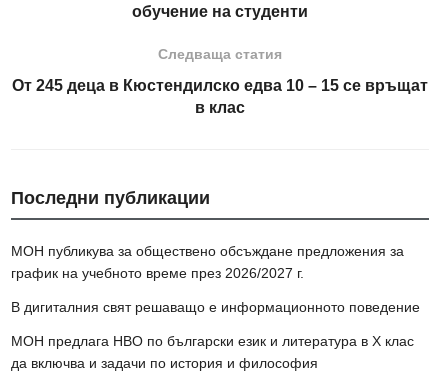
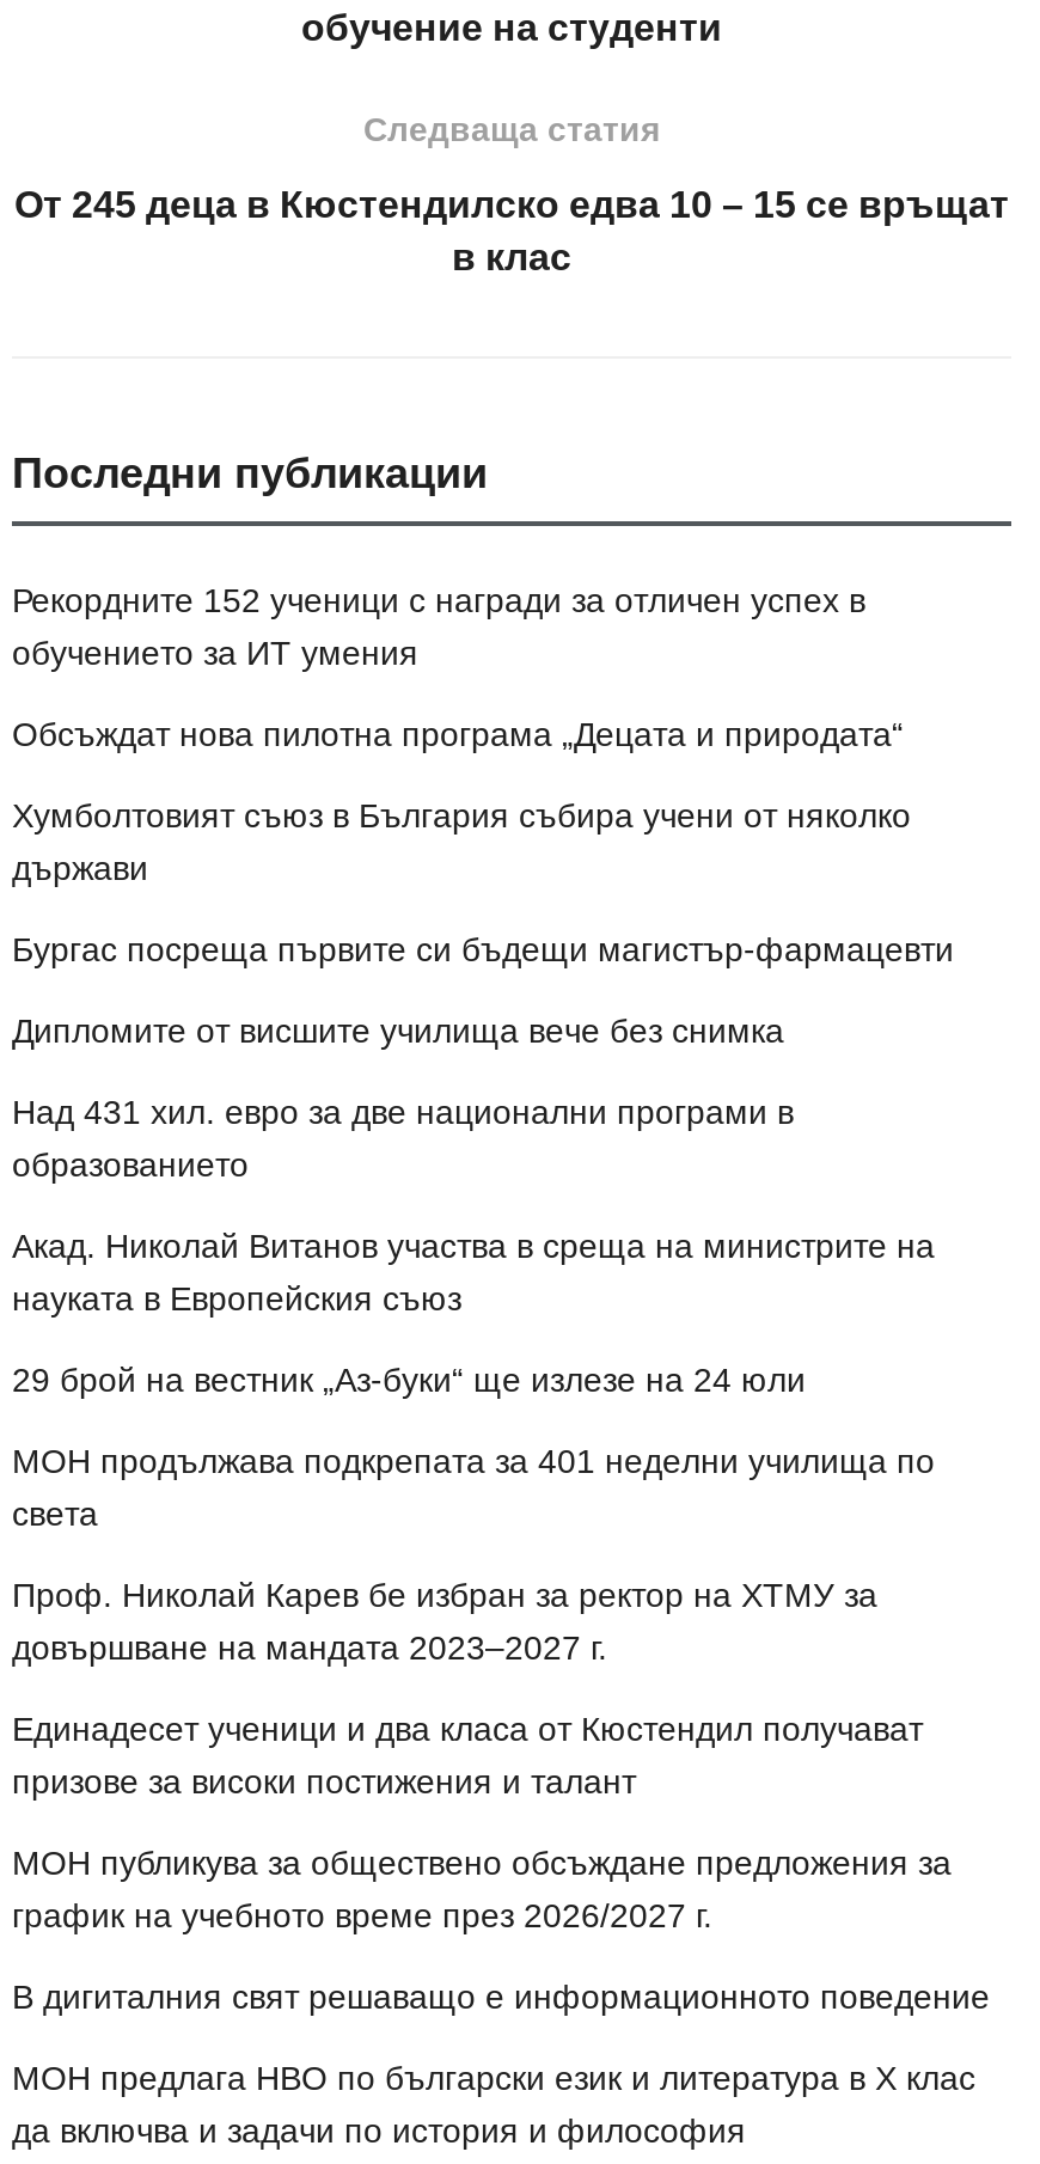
none -> [12,581,954,1801] Рекордните 152 ученици с награди за отличен успех в | обучението за ИТ умения | Обсъждат нова пилотна програма „Децата и природата“ | Хумболтовият съюз в България събира учени от няколко | държави | Бургас посреща първите си бъдещи магистър-фармацевти | Дипломите от висшите училища вече без снимка | Над 431 хил. евро за две национални програми в | образованието | Акад. Николай Витанов участва в среща на министрите на | науката в Европейския съюз | 29 брой на вестник „Аз-буки“ ще излезе на 24 юли | МОН продължава подкрепата за 401 неделни училища по | света | Проф. Николай Карев бе избран за ректор на ХТМУ за | довършване на мандата 2023–2027 г. | Единадесет ученици и два класа от Кюстендил получават | призове за високи постижения и талант

